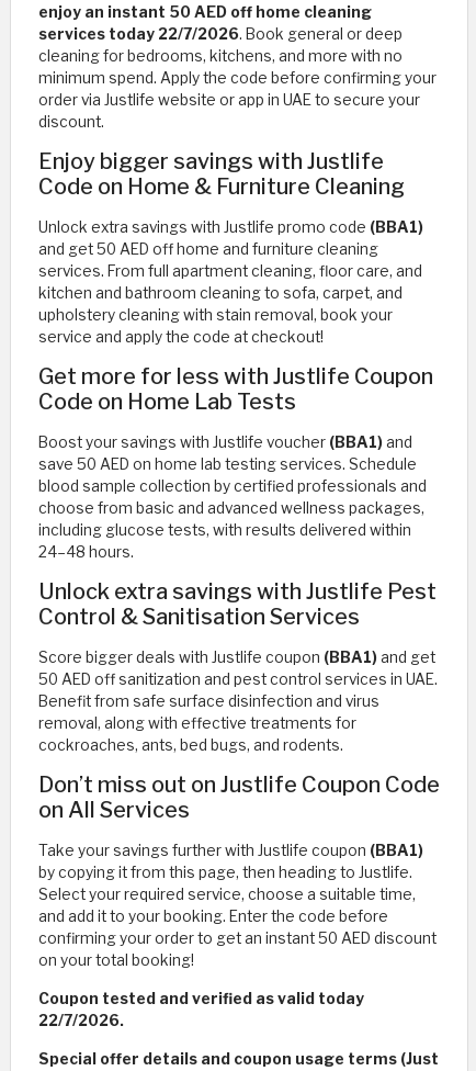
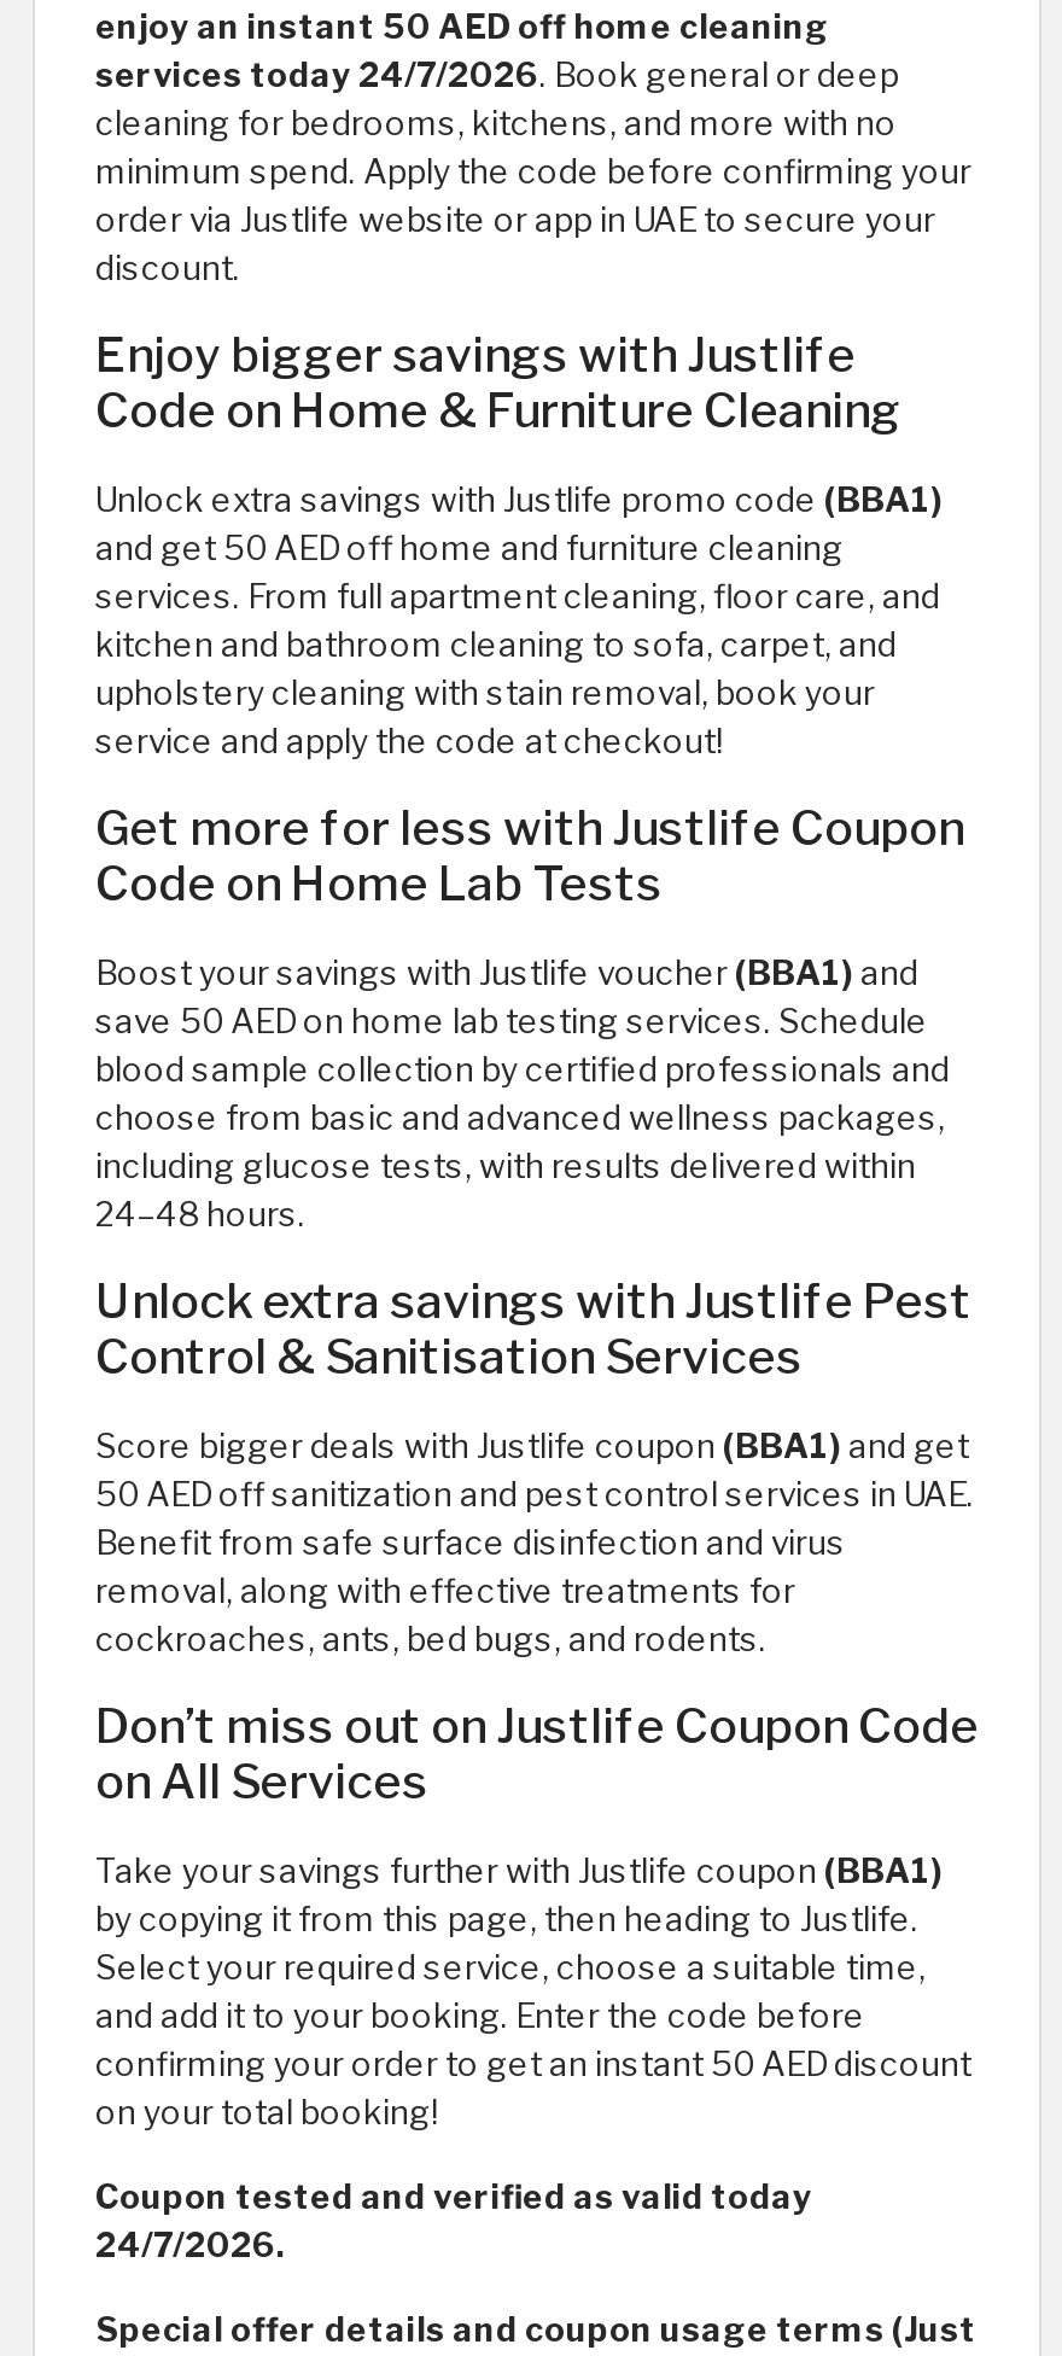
[38,25,403,42] services today 22/7/2026. Book general or deep -> [95,55,899,93] services today 24/7/2026. Book general or deep
[38,1011,124,1029] 22/7/2026. -> [95,2225,286,2264] 24/7/2026.

